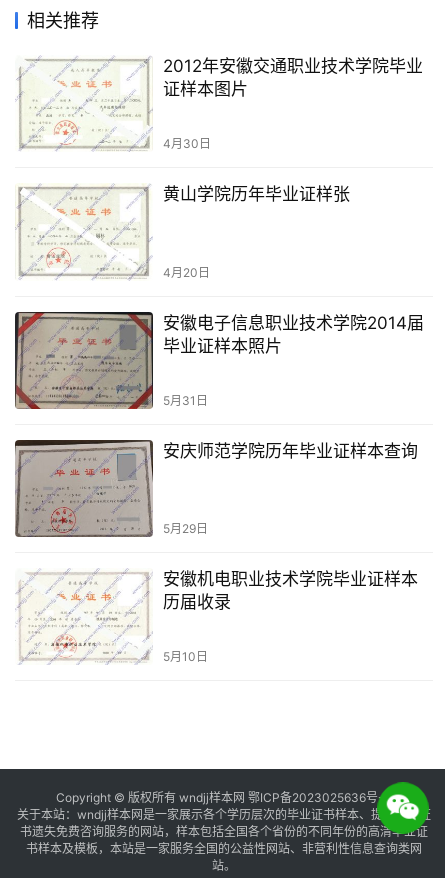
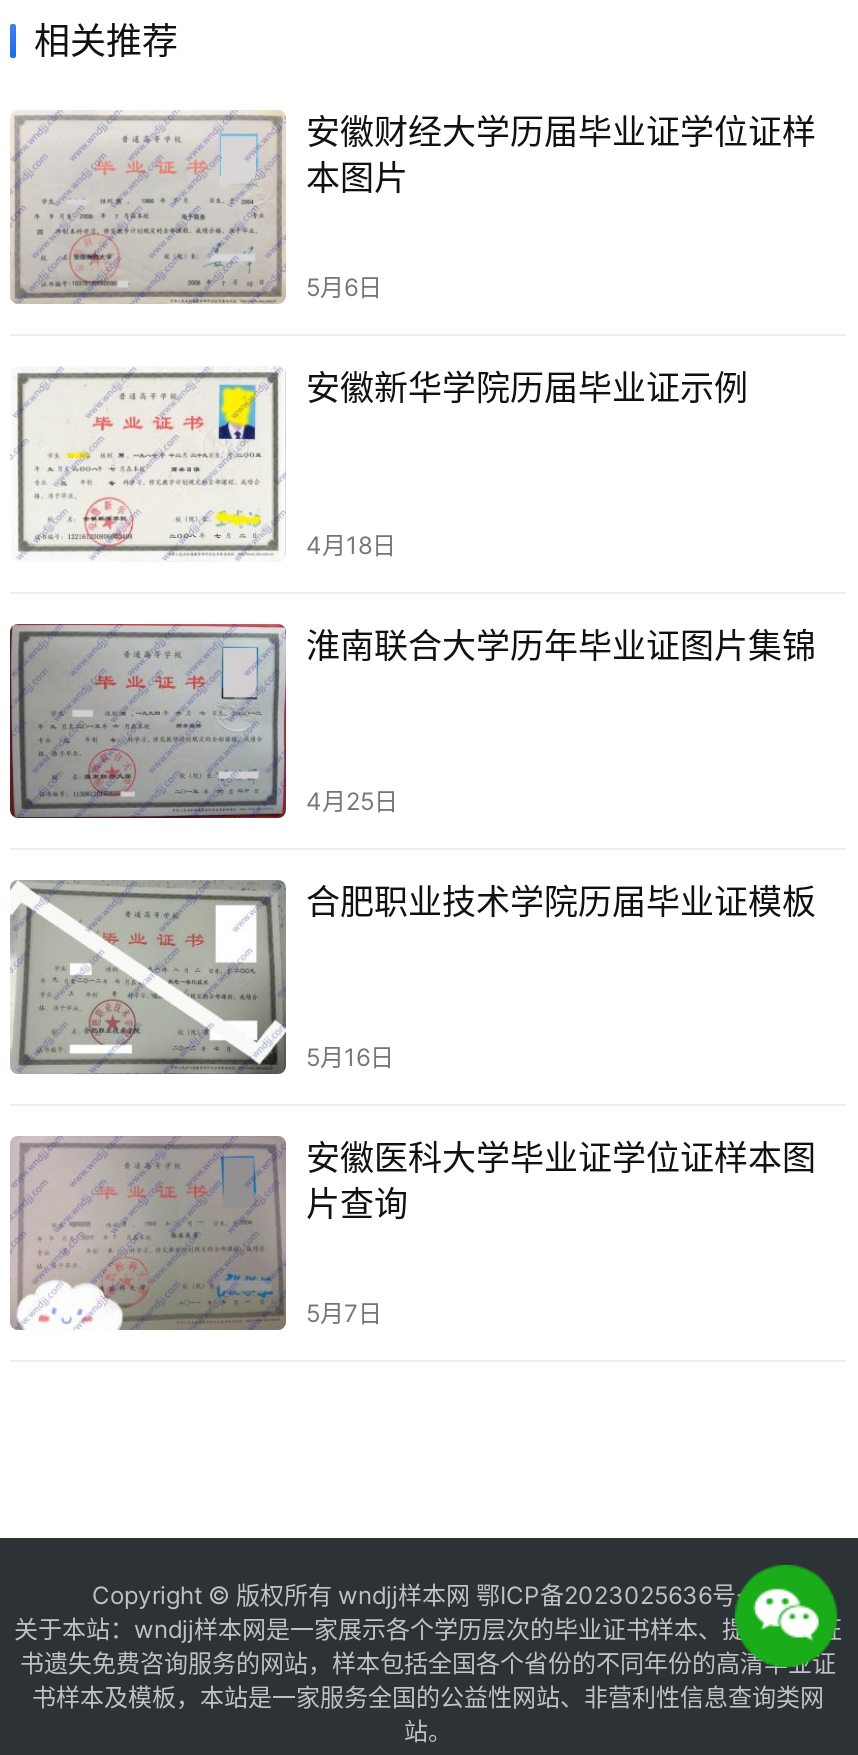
[16,56,423,151] [image] | 2012年安徽交通职业技术学院毕业 | 证样本图片 -> [10,110,816,304] [image] | 安徽财经大学历届毕业证学位证样 | 本图片
[163,136,211,151] 4月30日 -> [306,273,382,303] 5月6日
[20,184,350,274] [image] | 黄山学院历年毕业证样张 -> [18,369,748,550] [image] | 安徽新华学院历届毕业证示例
[163,264,210,279] 4月20日 -> [306,529,396,559] 4月18日
[15,311,424,409] [image] | 安徽电子信息职业技术学院2014届 | 毕业证样本照片 -> [10,622,816,818] [image] | 淮南联合大学历年毕业证图片集锦
[163,393,208,408] 5月31日 -> [306,785,398,815] 4月25日
[14,440,418,537] [image] | 安庆师范学院历年毕业证样本查询 -> [10,880,816,1074] [image] | 合肥职业技术学院历届毕业证模板
[163,521,208,536] 5月29日 -> [306,1041,394,1071] 5月16日
[16,568,418,665] [image] | 安徽机电职业技术学院毕业证样本 | 历届收录 -> [10,1134,816,1332] [image] | 安徽医科大学毕业证学位证样本图 | 片查询
[163,649,208,664] 5月10日 -> [306,1298,382,1328] 5月7日

